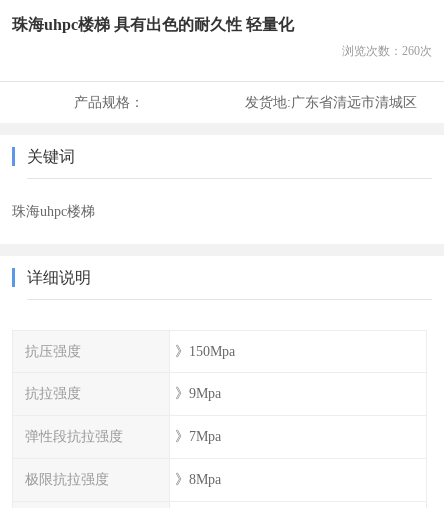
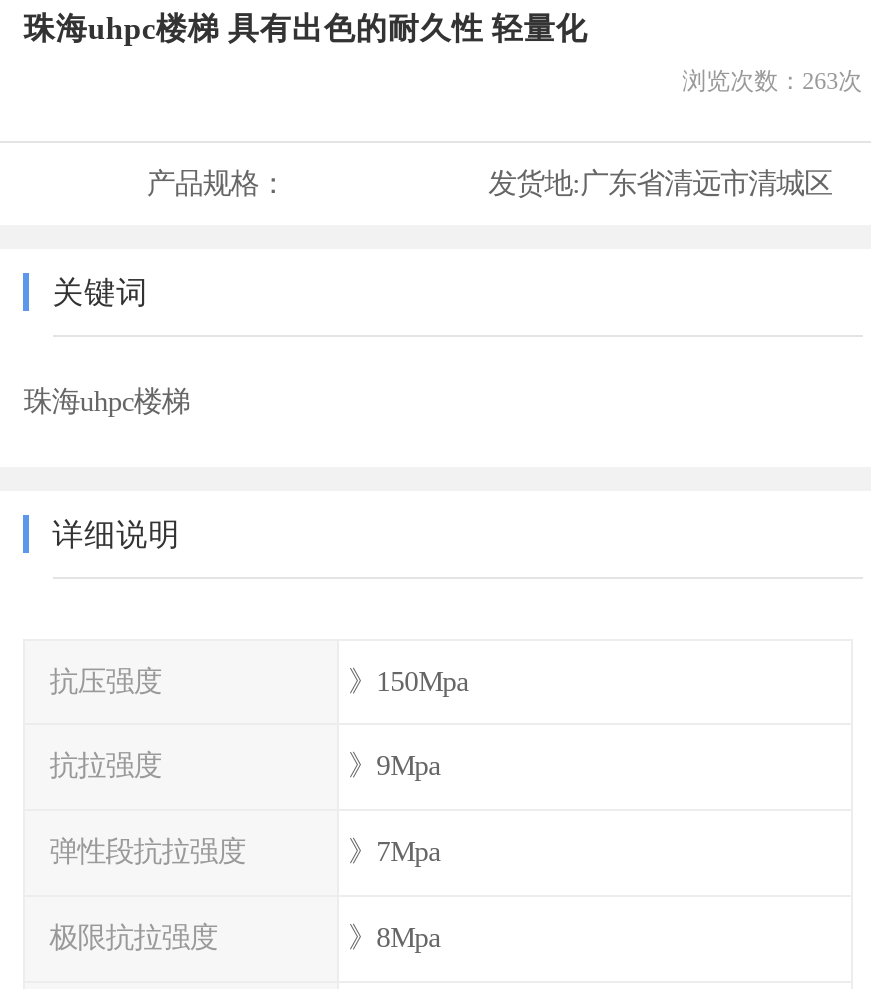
[342,44,432,58] 浏览次数：260次 -> [682,66,862,94] 浏览次数：263次

